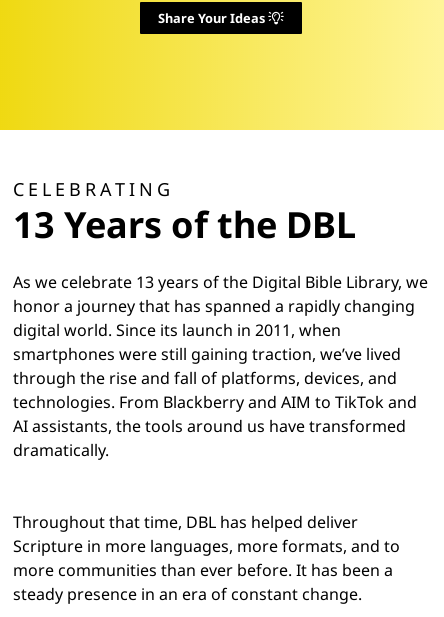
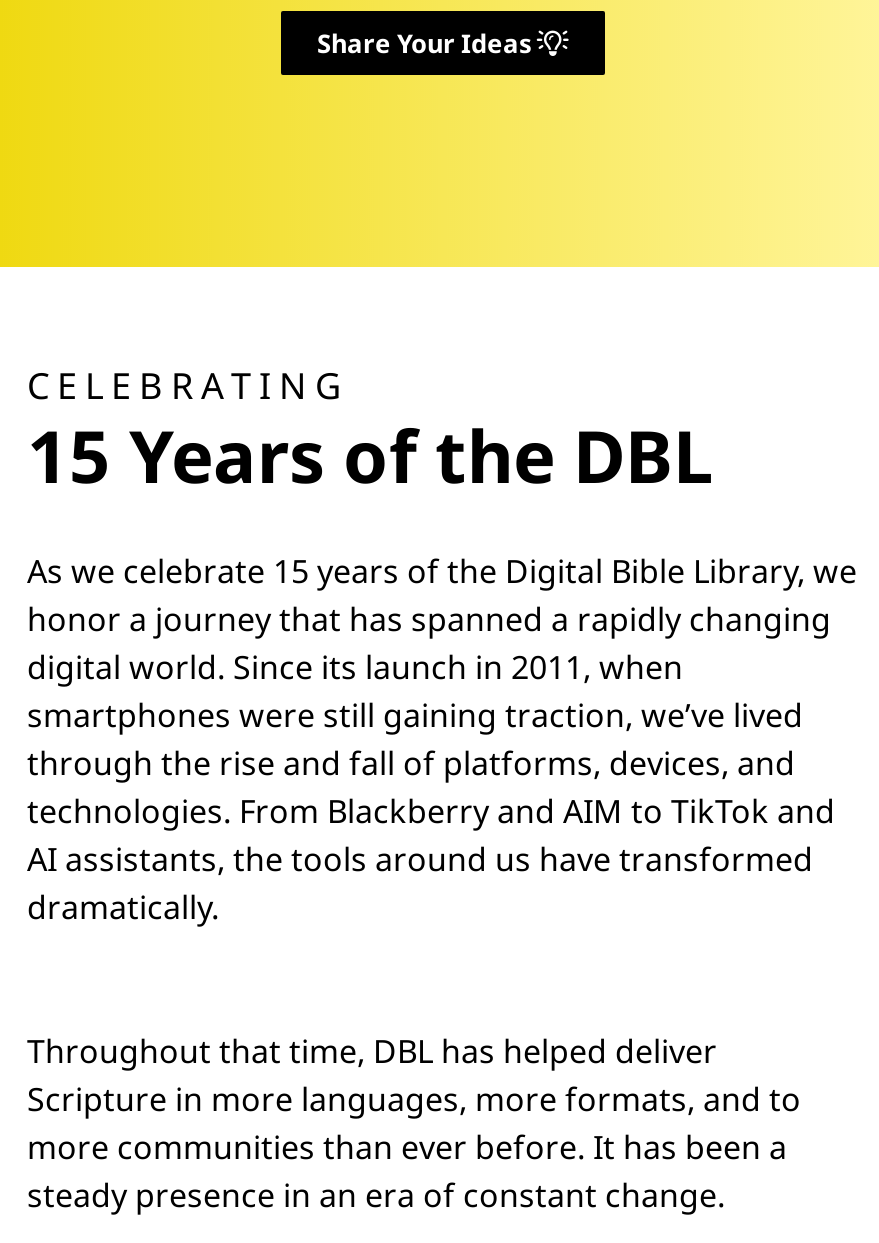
[13,200,356,249] 13 Years of the DBL -> [27,407,713,505] 15 Years of the DBL
[13,271,428,293] As we celebrate 13 years of the Digital Bible Library, we -> [27,549,857,593] As we celebrate 15 years of the Digital Bible Library, we

